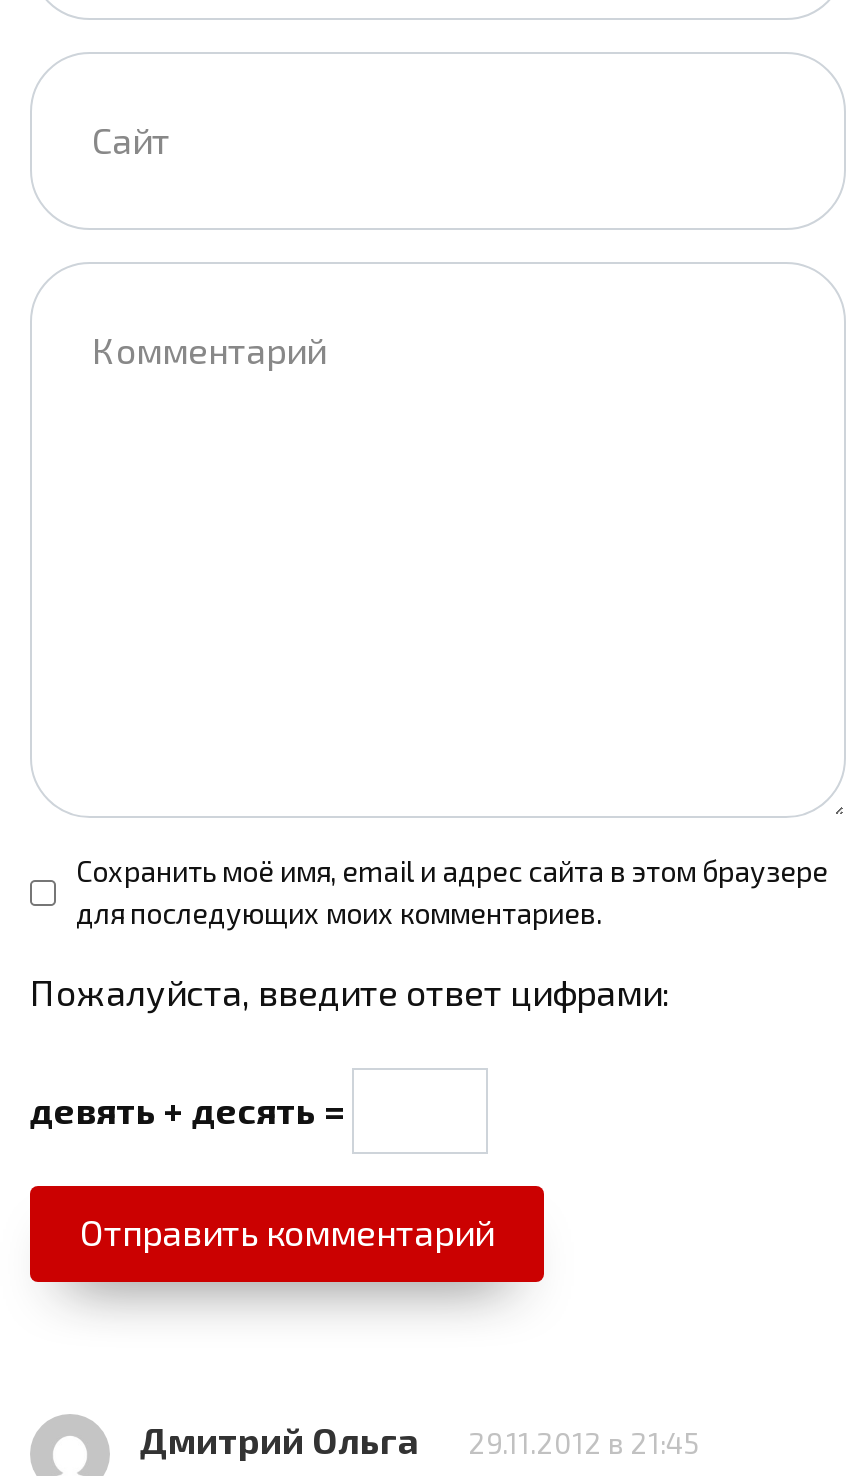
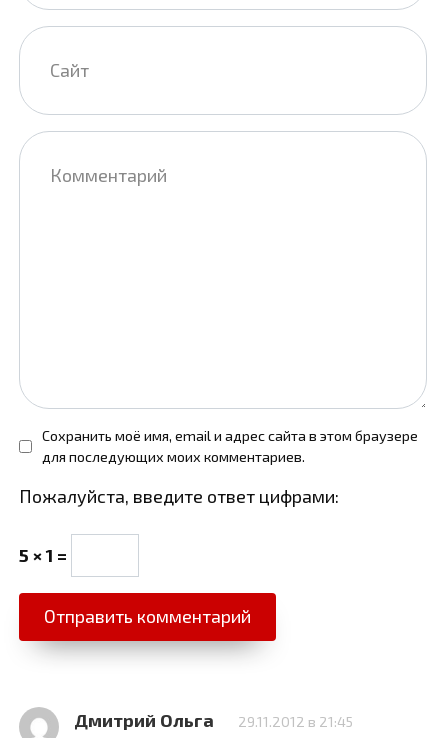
[30,1088,352,1132] девять + десять = -> [19,544,71,566] 5 × 1 =

